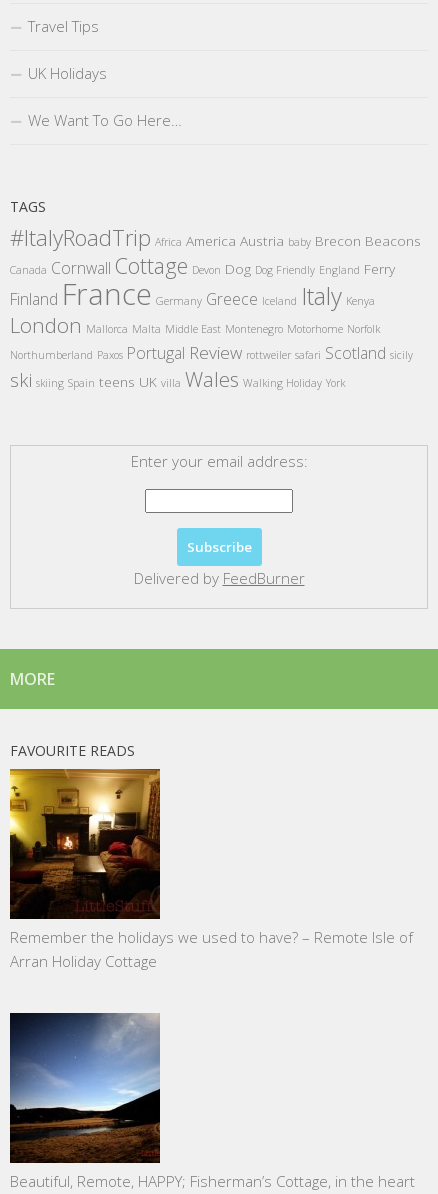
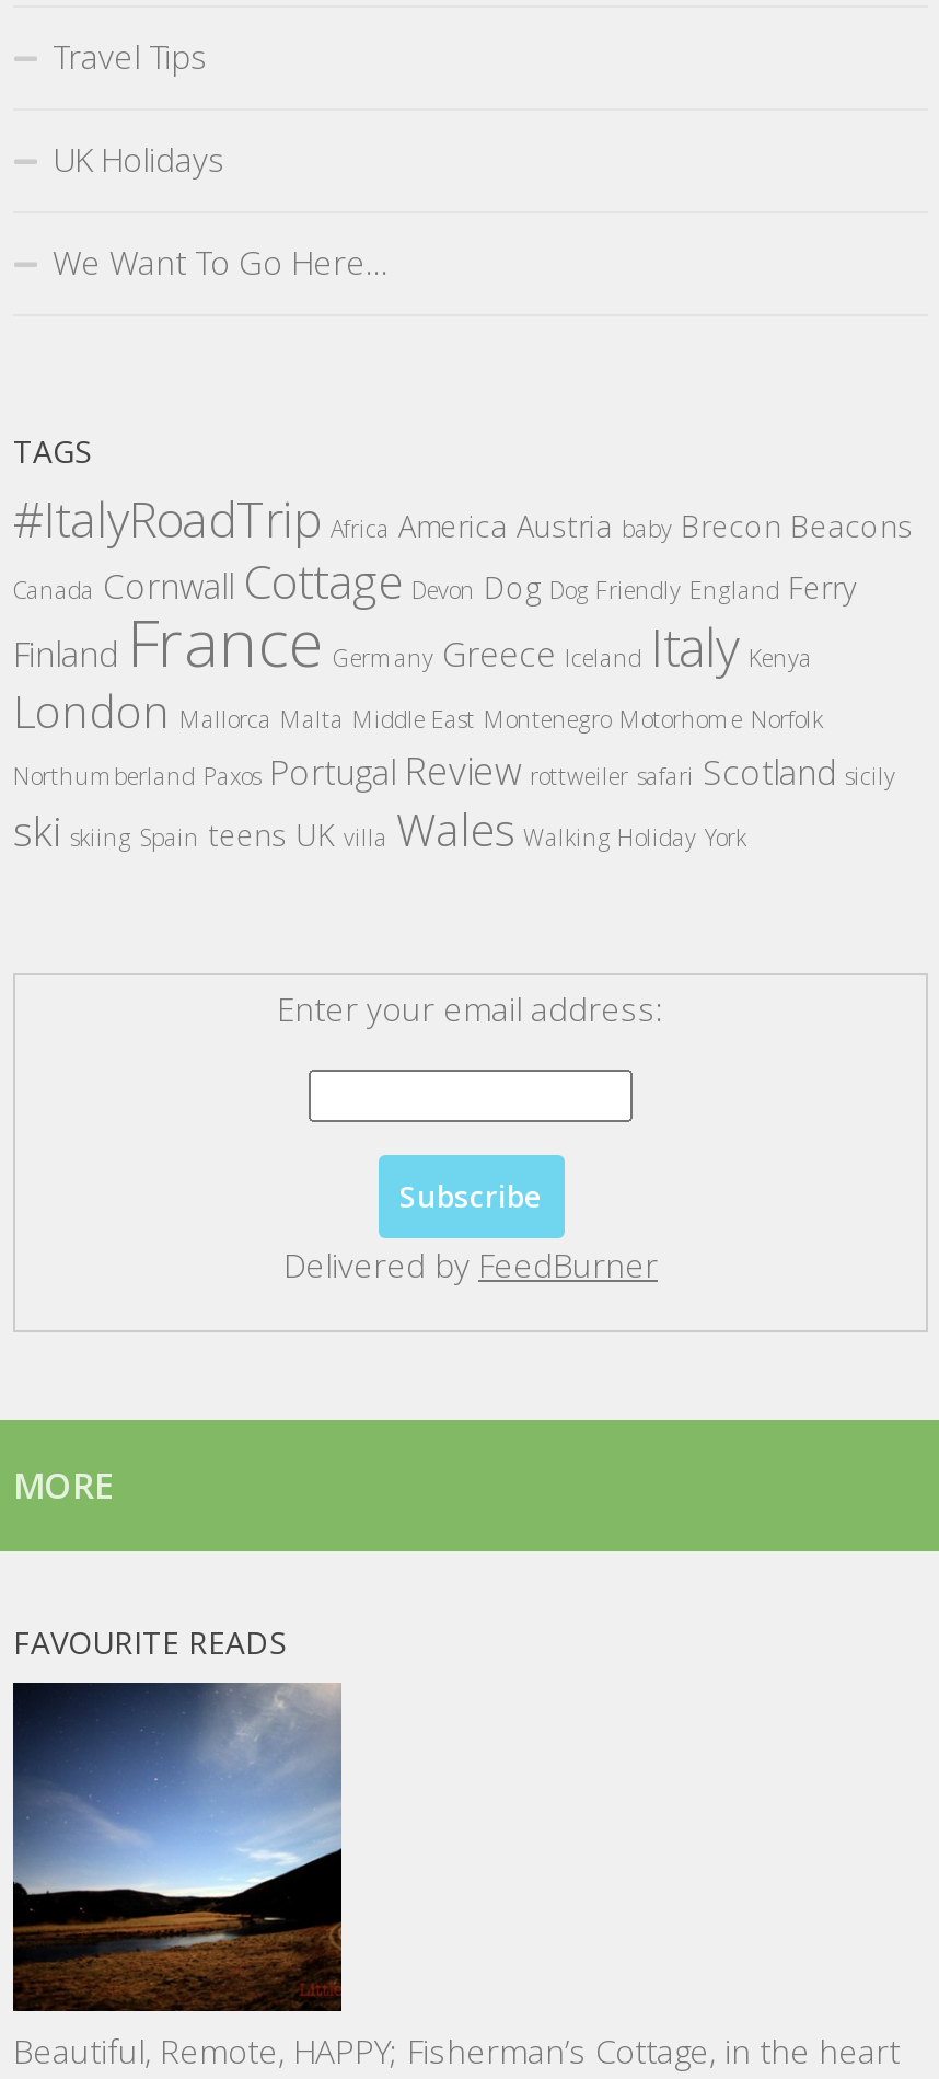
[9,768,413,971] [image] | Remember the holidays we used to have? – Remote Isle of | Arran Holiday Cottage -> none

